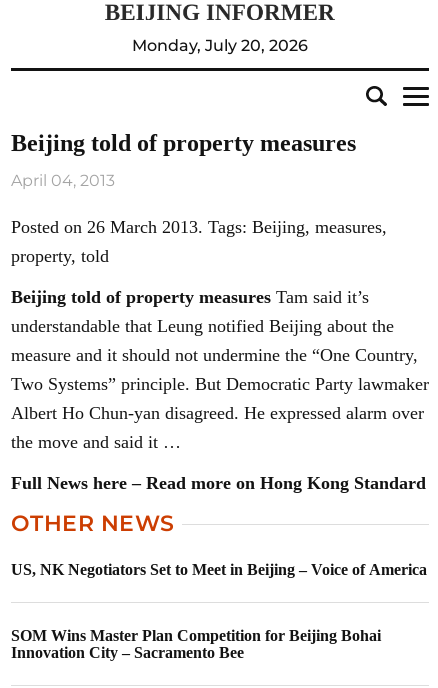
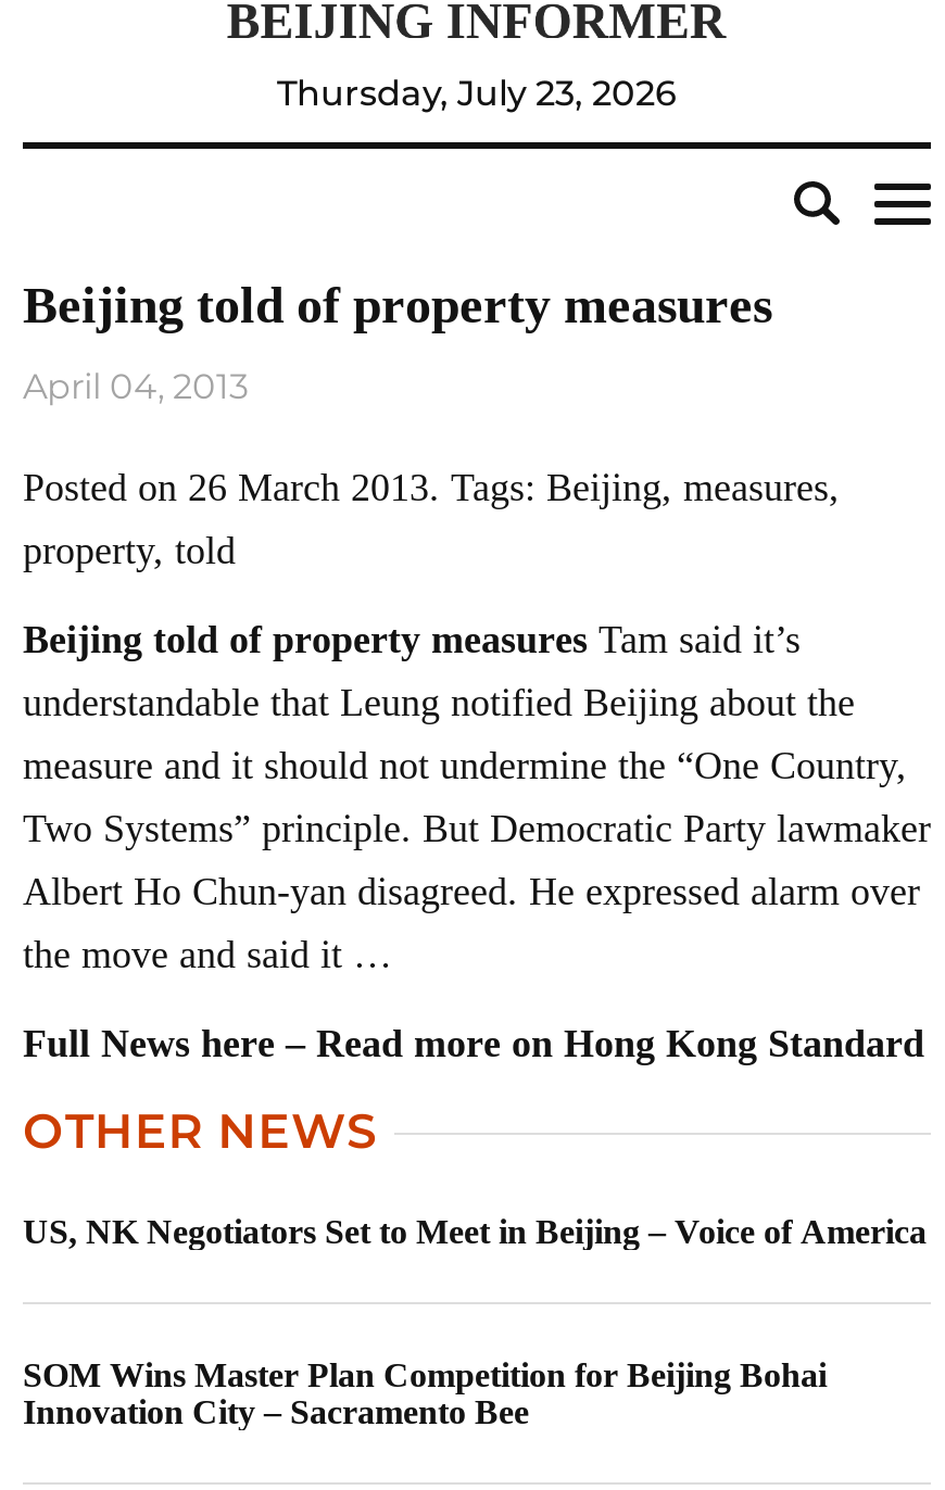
[132,36,308,55] Monday, July 20, 2026 -> [277,72,677,114] Thursday, July 23, 2026

